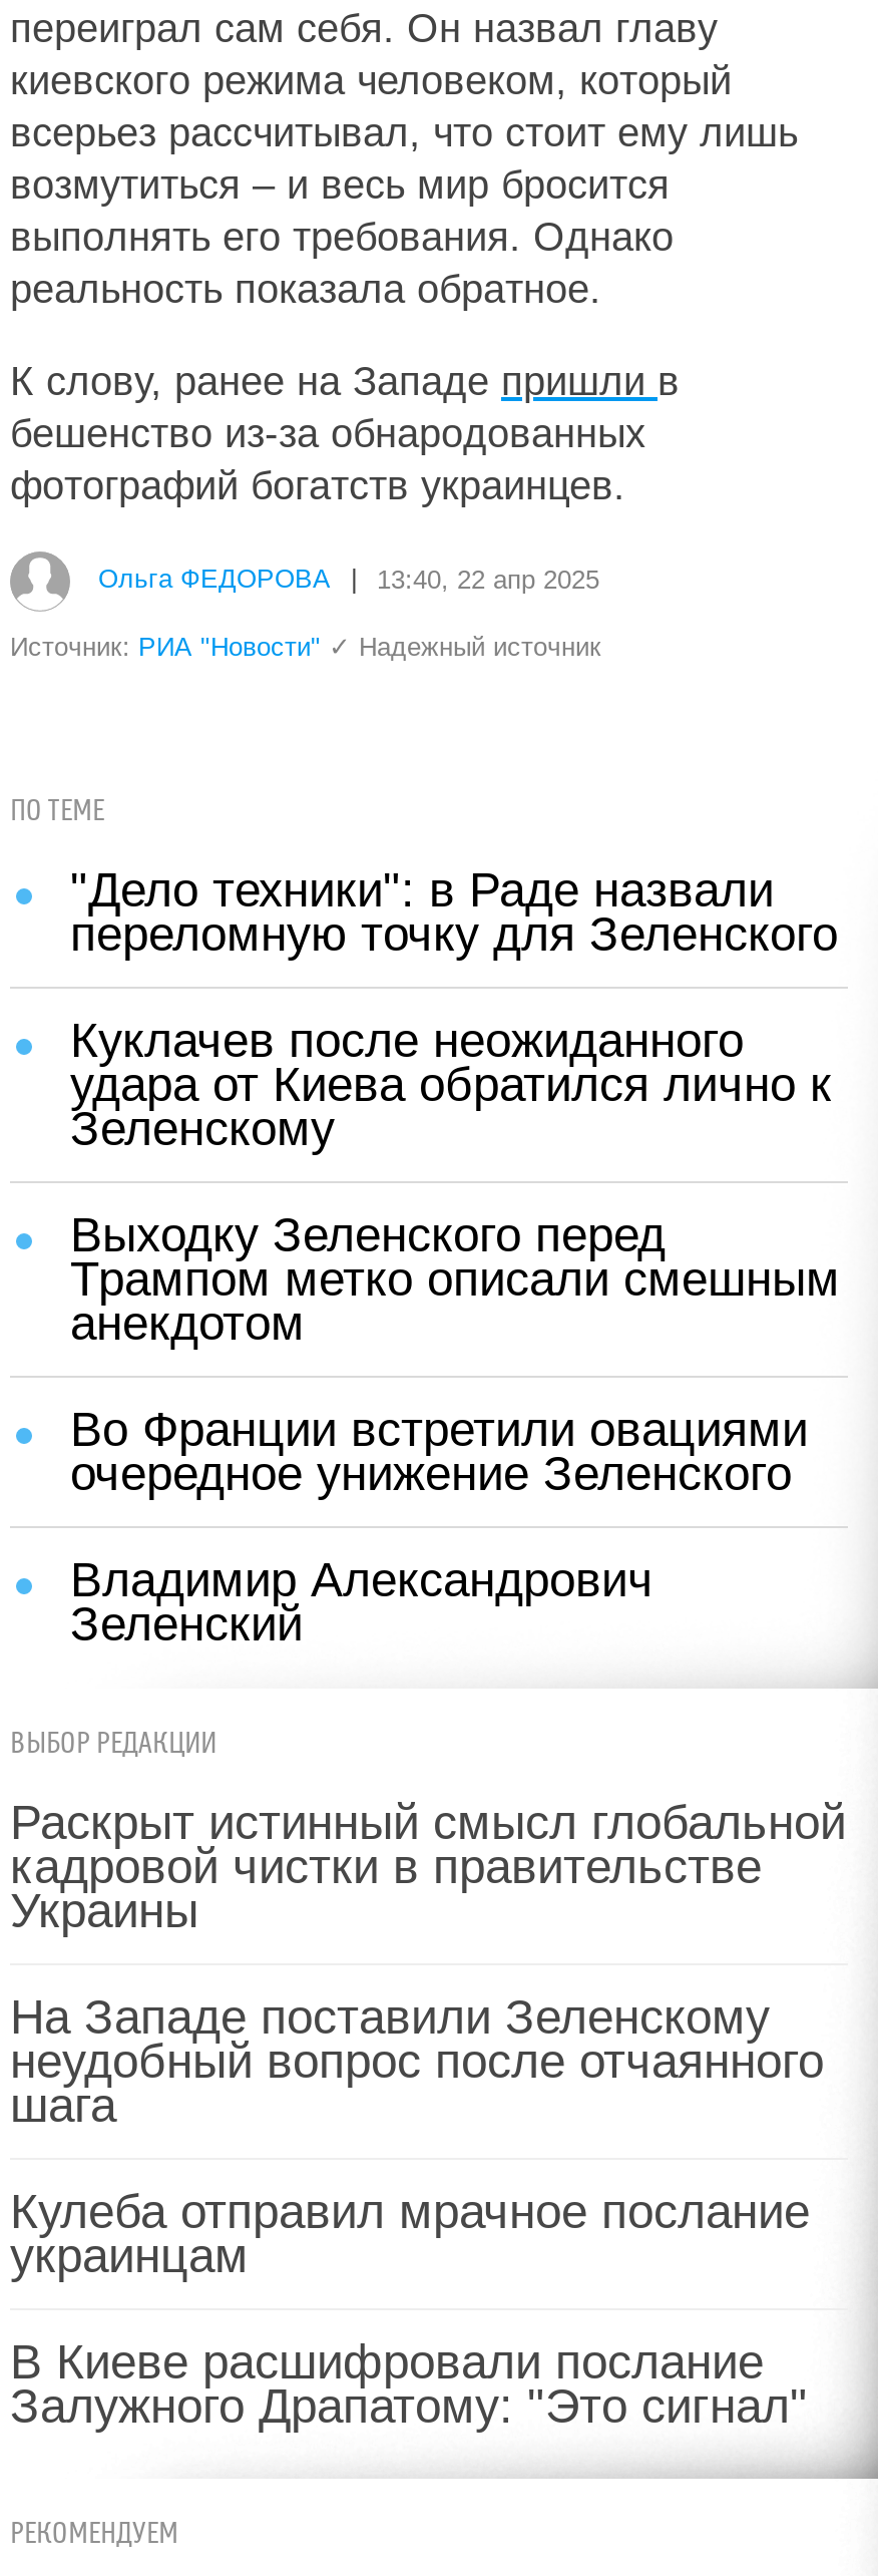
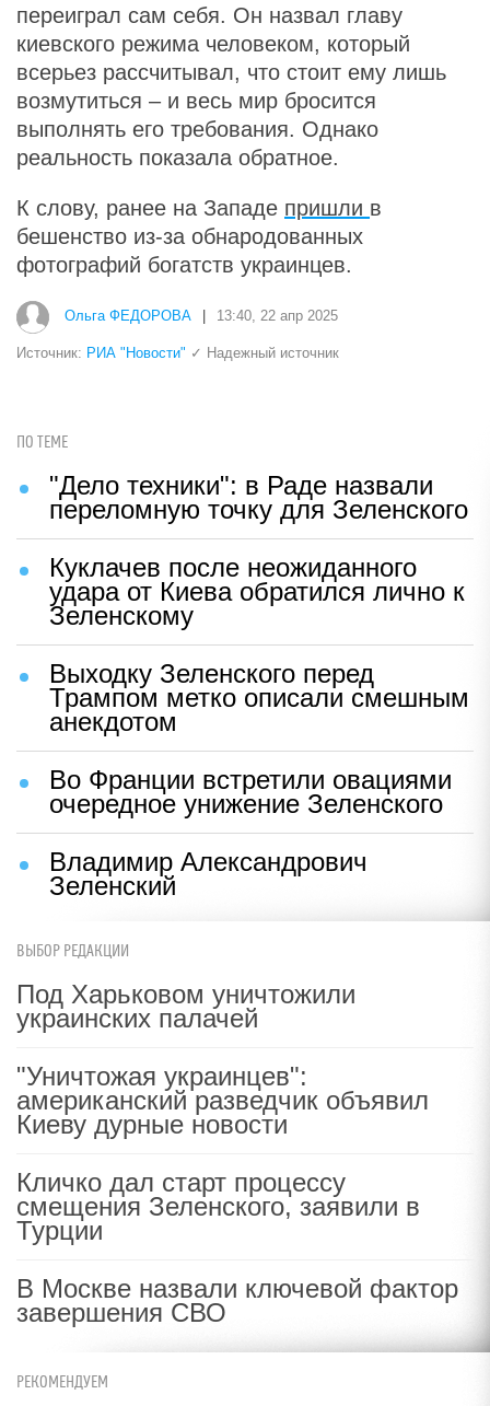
[10,1795,846,1937] Раскрыт истинный смысл глобальной | кадровой чистки в правительстве | Украины -> [16,979,355,1033] Под Харьковом уничтожили | украинских палачей
[10,1989,824,2132] На Западе поставили Зеленскому | неудобный вопрос после отчаянного | шага -> [16,1061,429,1139] "Уничтожая украинцев": | американский разведчик объявил | Киеву дурные новости
[10,2184,810,2282] Кулеба отправил мрачное послание | украинцам -> [16,1167,420,1245] Кличко дал старт процессу | смещения Зеленского, заявили в | Турции
[10,2334,808,2433] В Киеве расшифровали послание | Залужного Драпатому: "Это сигнал" -> [16,1274,458,1327] В Москве назвали ключевой фактор | завершения СВО

